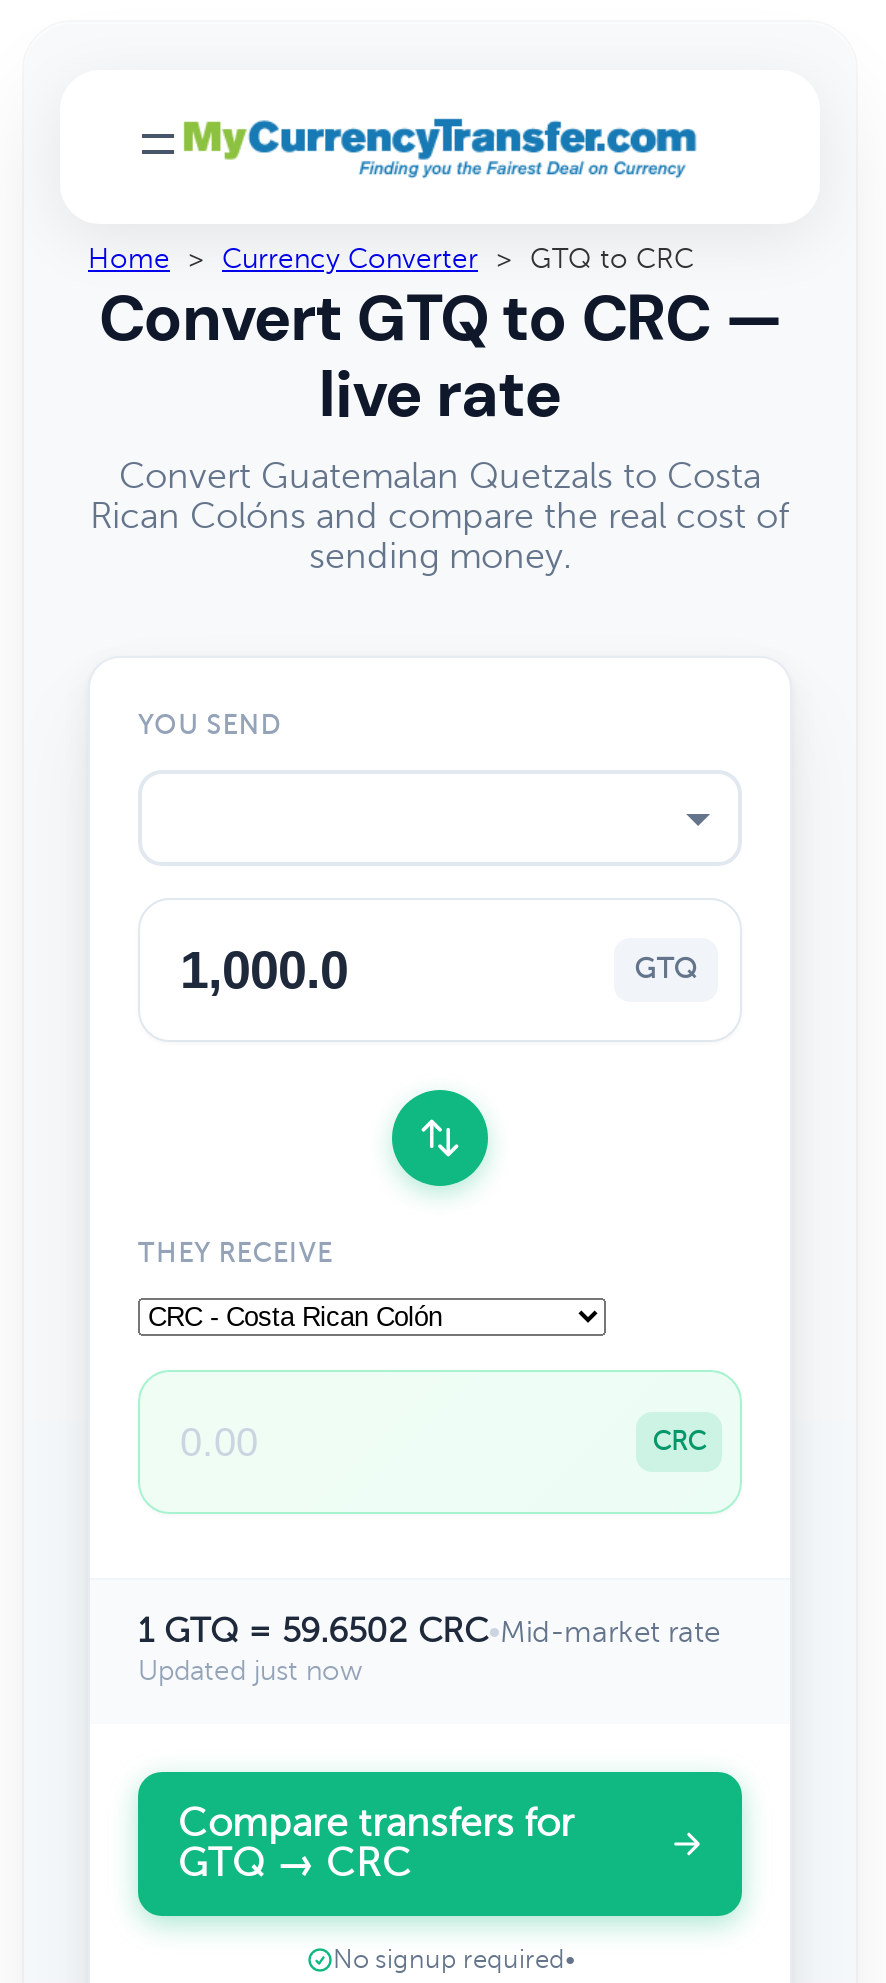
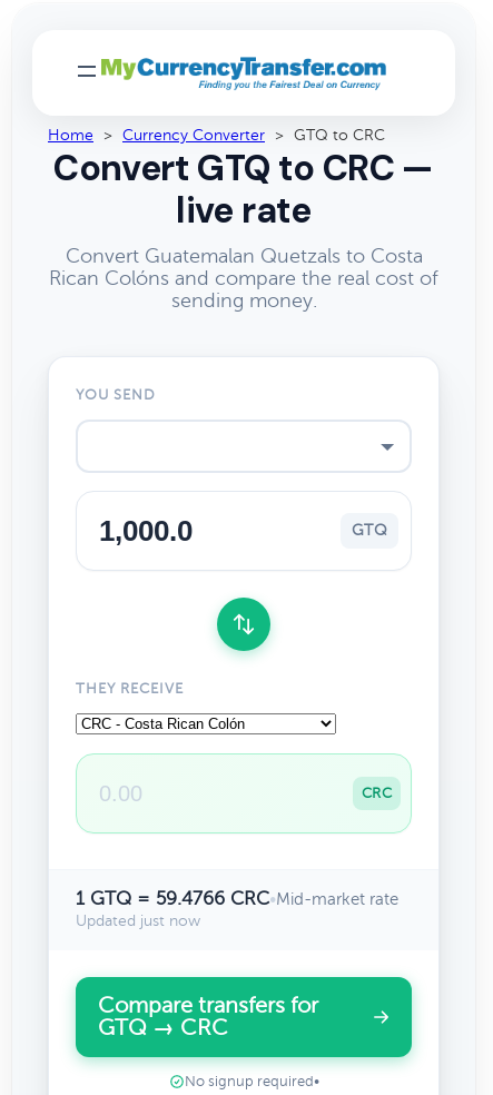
[138,1612,720,1650] 1 GTQ = 59.6502 CRC • Mid-market rate -> [76,888,398,909] 1 GTQ = 59.4766 CRC • Mid-market rate

